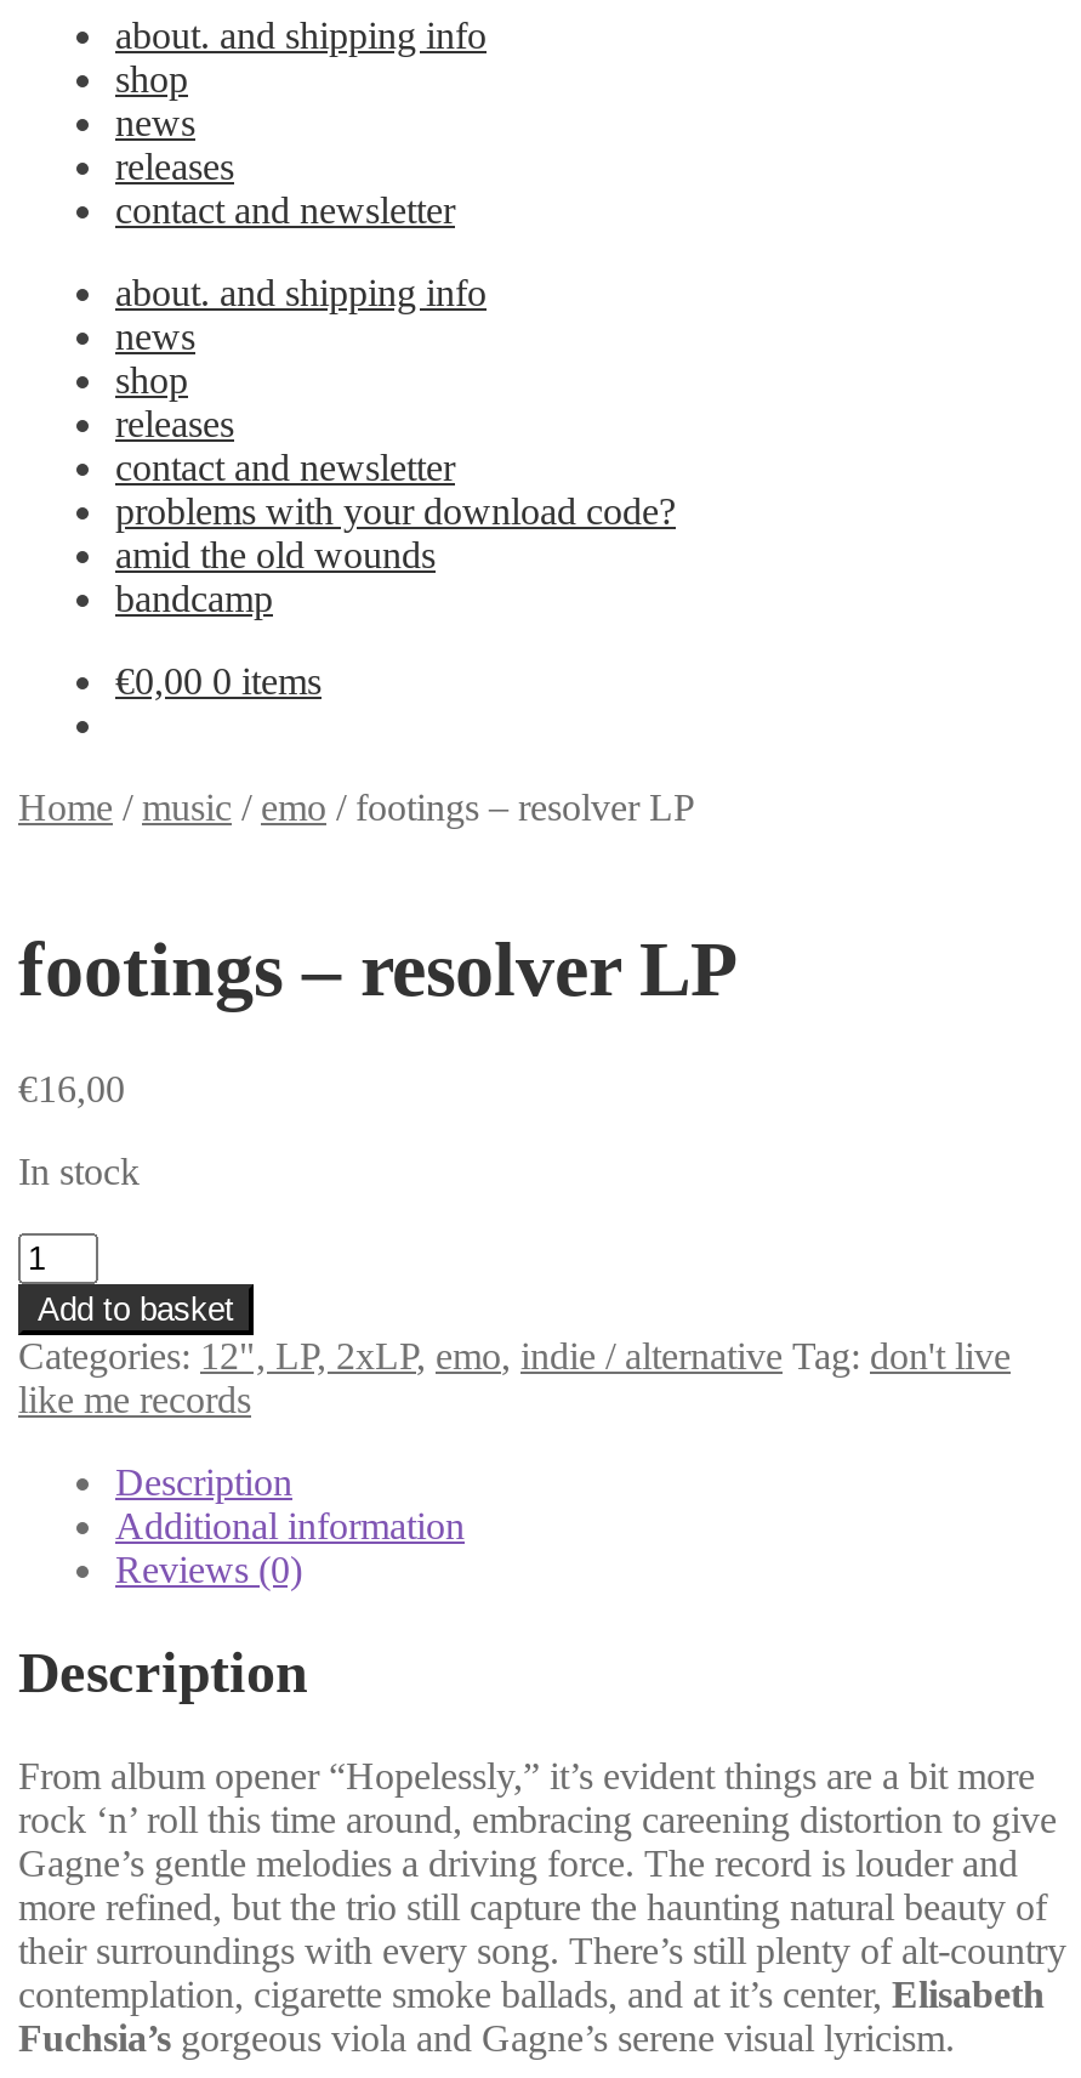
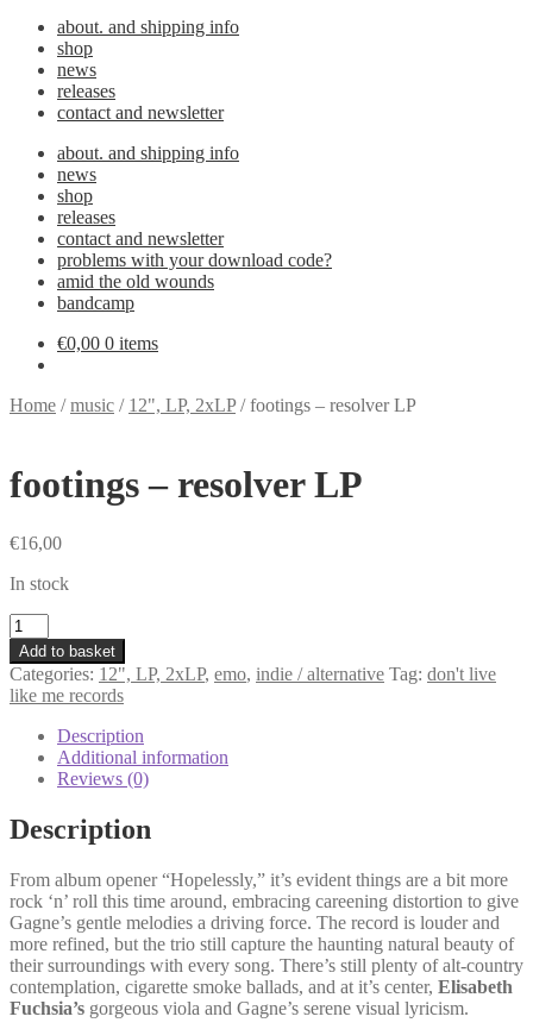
[18,787,695,828] Home / music / emo / footings – resolver LP -> [10,395,416,415] Home / music / 12", LP, 2xLP / footings – resolver LP

